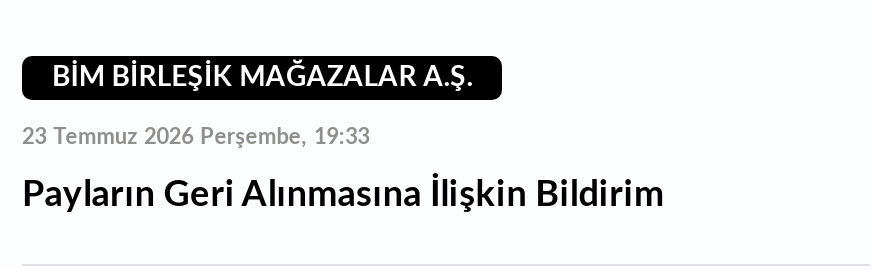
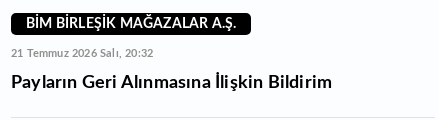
[22,126,370,148] 23 Temmuz 2026 Perşembe, 19:33 -> [11,48,153,59] 21 Temmuz 2026 Salı, 20:32

